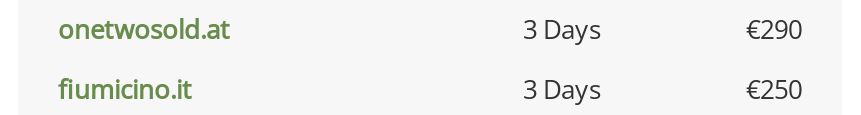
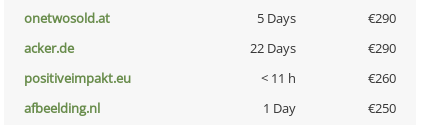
[523,10,601,46] 3 Days -> [256,8,295,26] 5 Days
[58,70,601,106] fiumicino.it | 3 Days -> [24,38,396,116] acker.de | 22 Days | €290 | positiveimpakt.eu | < 11 h | €260 | afbeelding.nl | 1 Day

